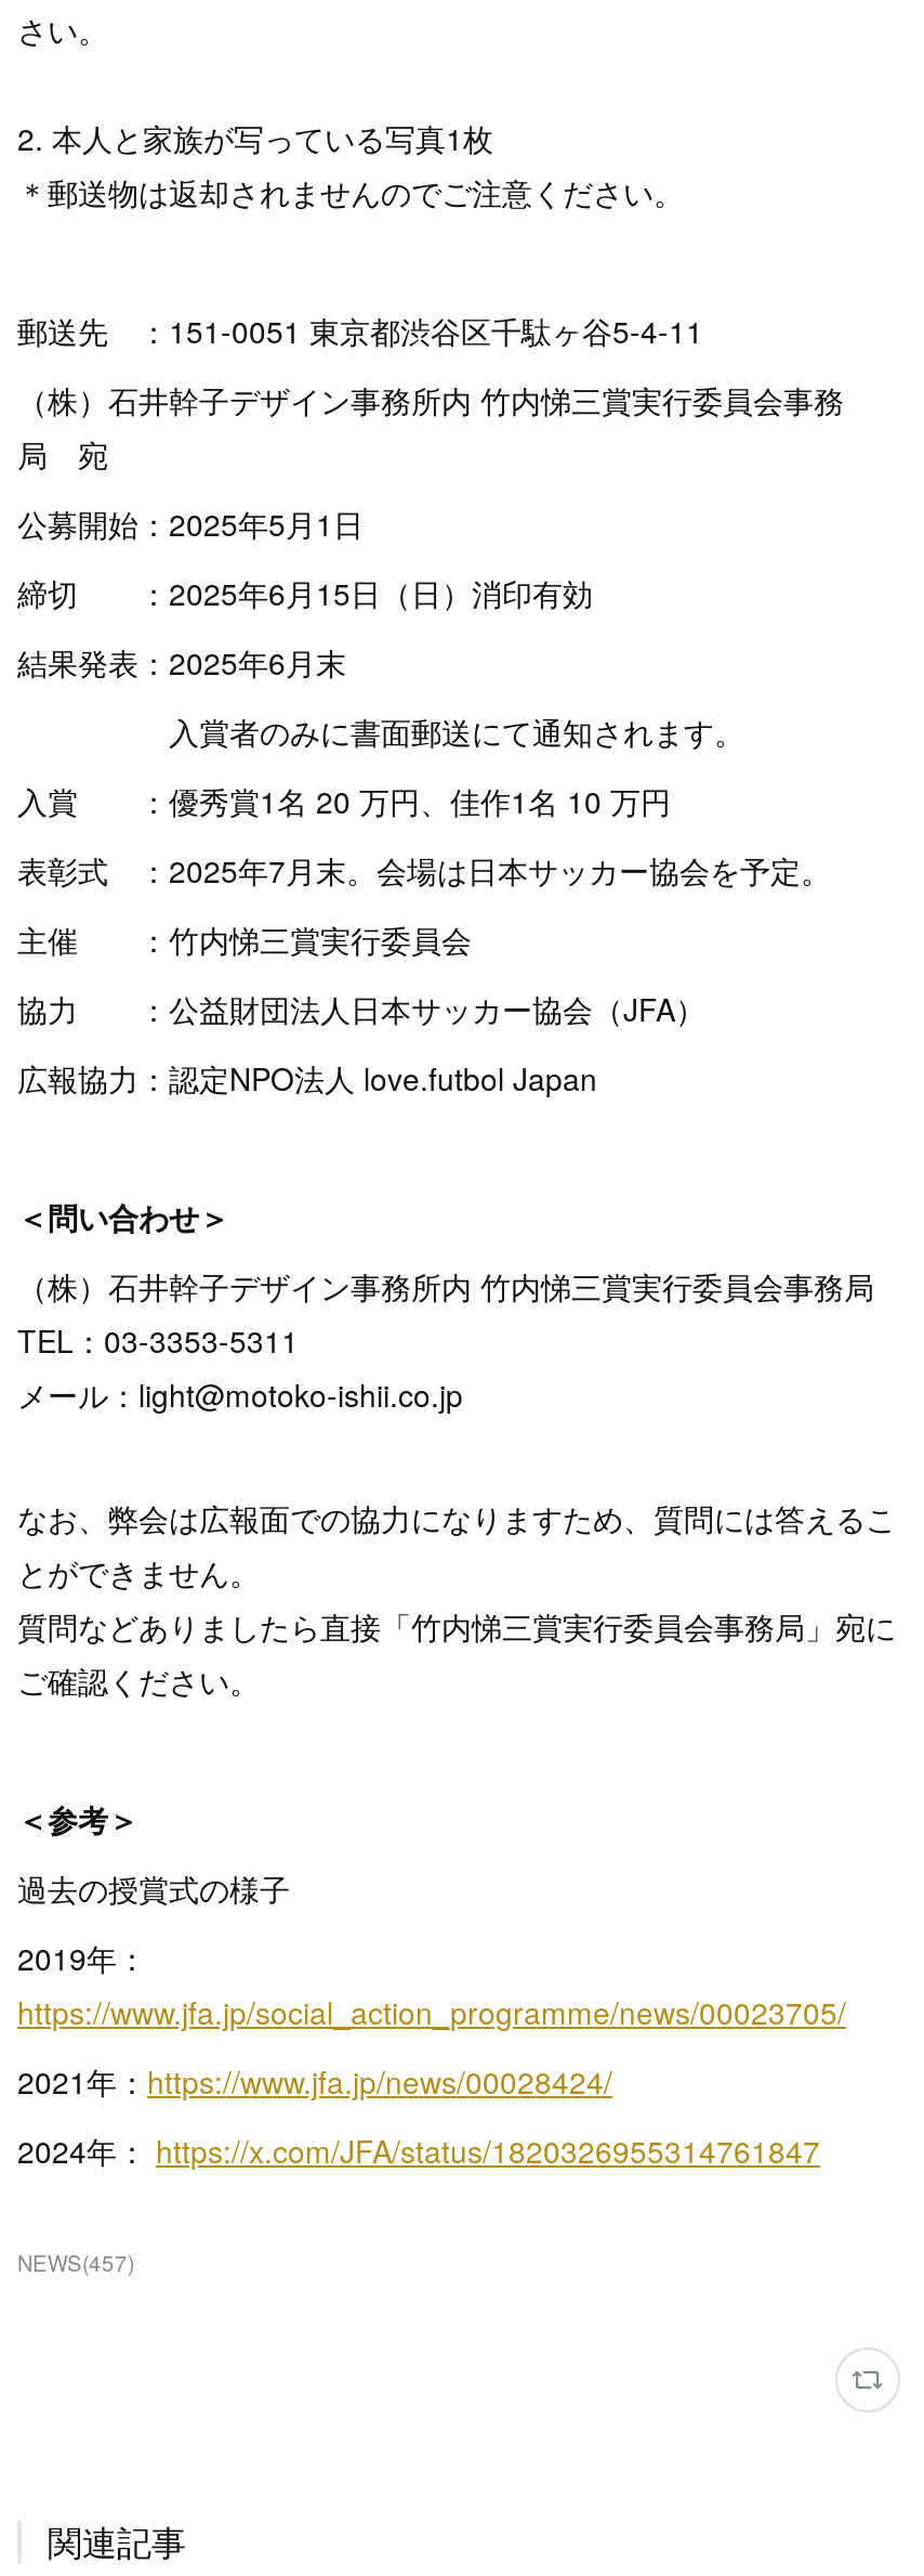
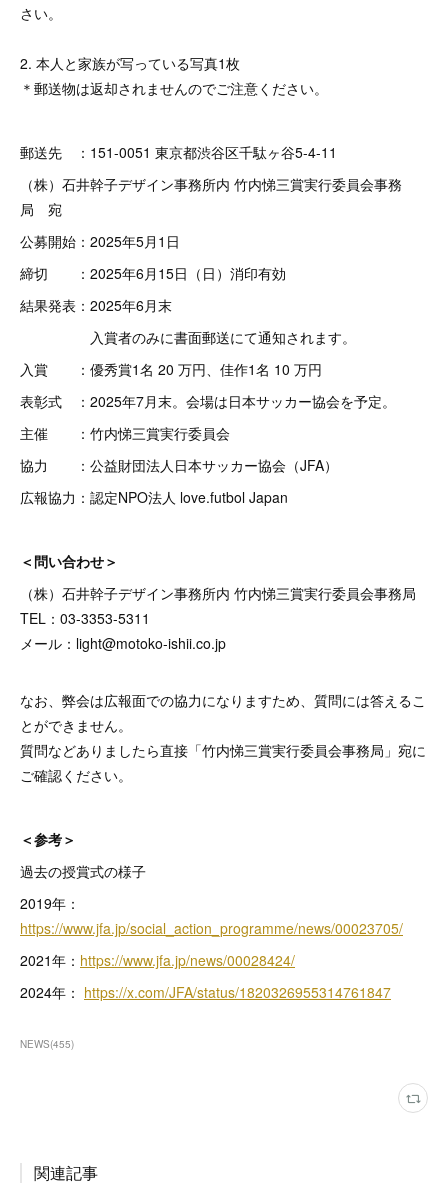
[17,2247,134,2277] NEWS(457) -> [20,1037,74,1051] NEWS(455)

